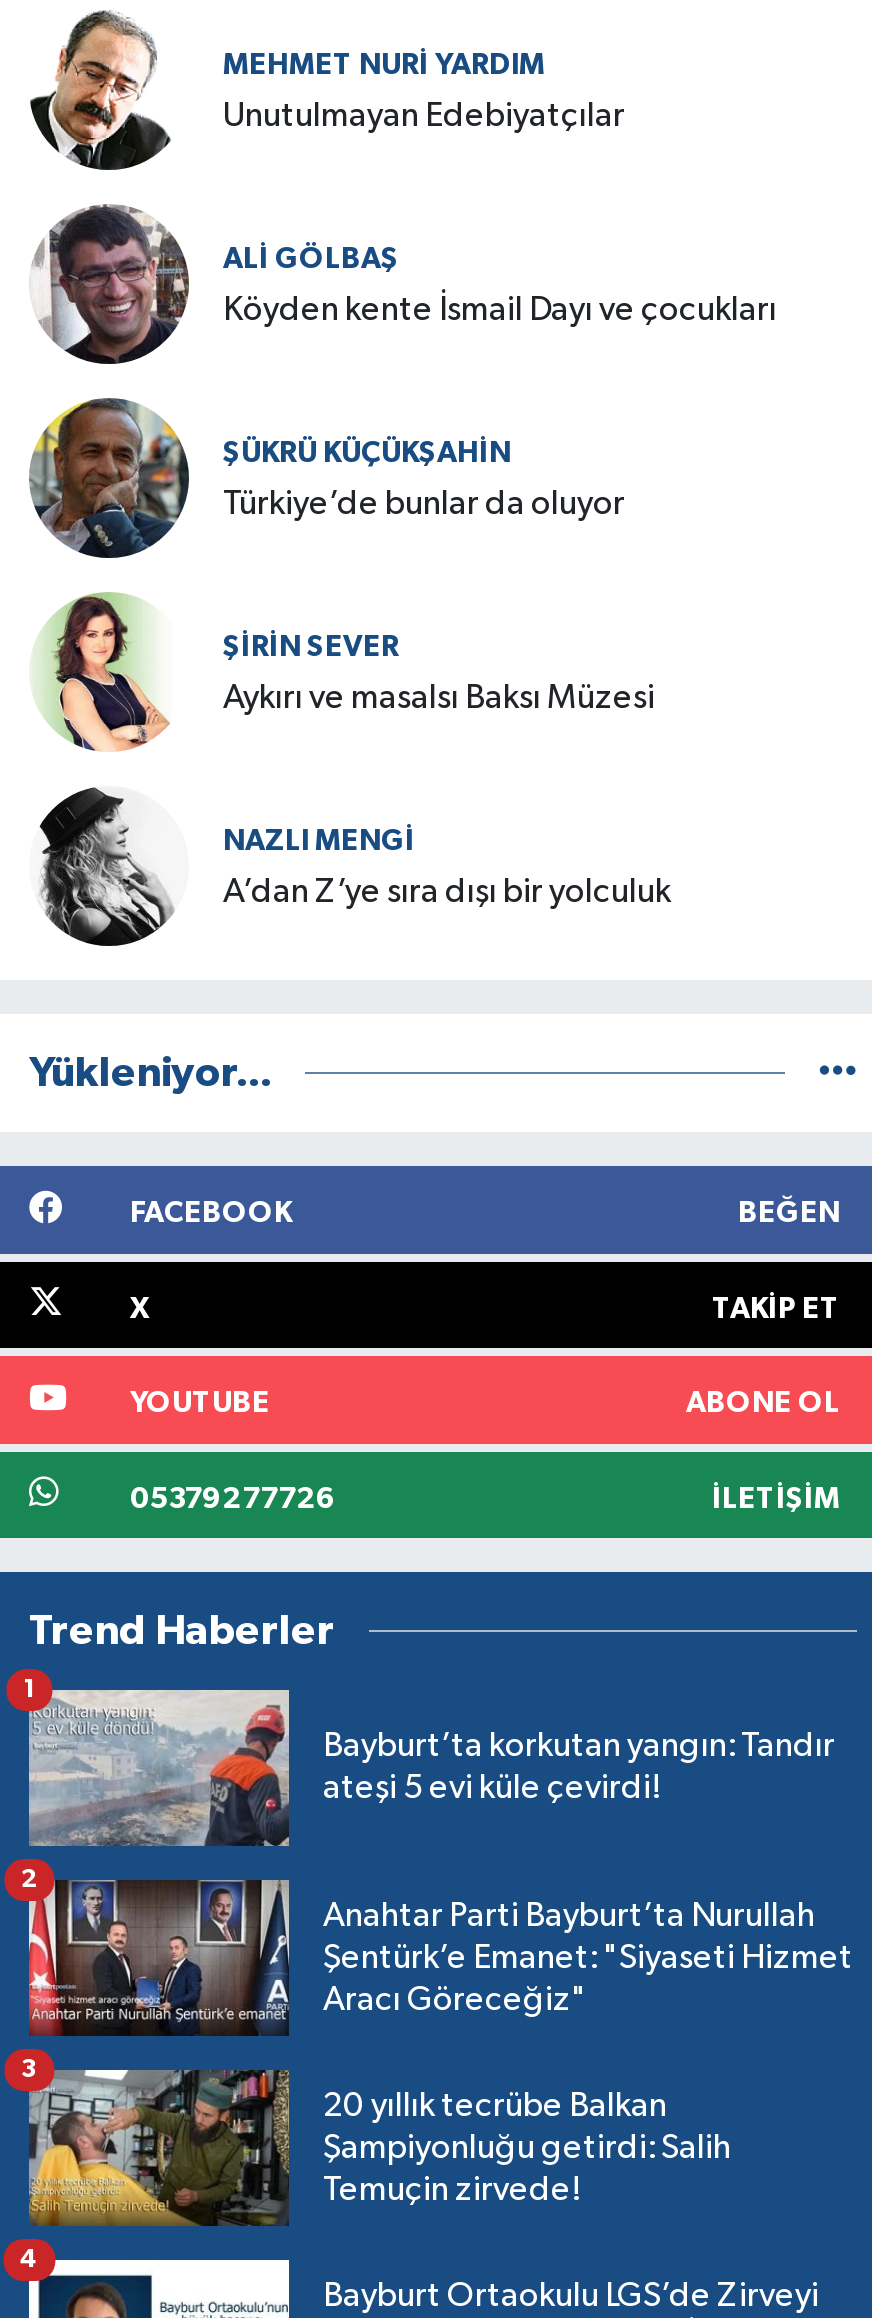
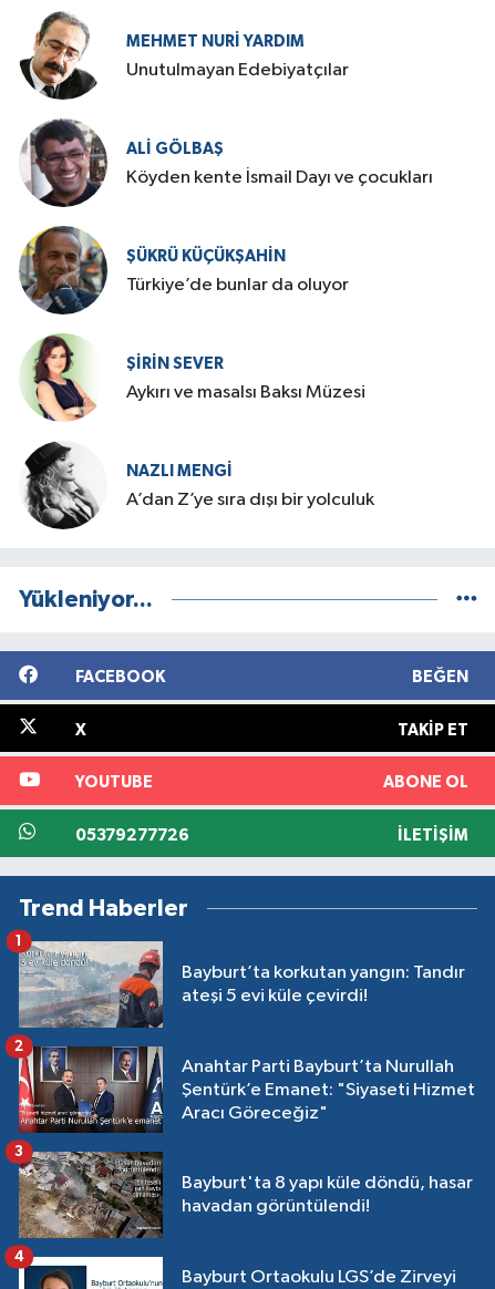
[29,2068,731,2226] [image] | 20 yıllık tecrübe Balkan | Şampiyonluğu getirdi: Salih | Temuçin zirvede! -> [19,1152,473,1238] [image] | Bayburt'ta 8 yapı küle döndü, hasar | havadan görüntülendi!

